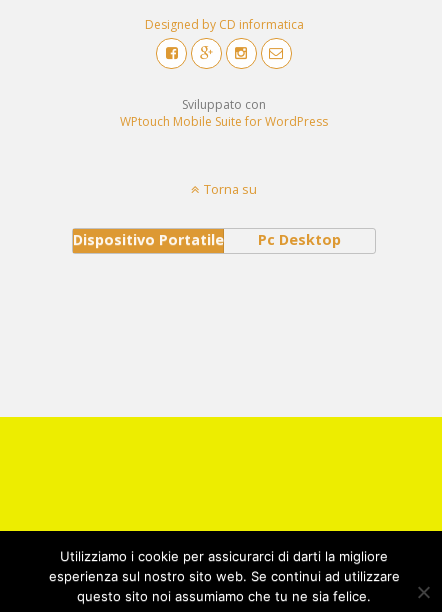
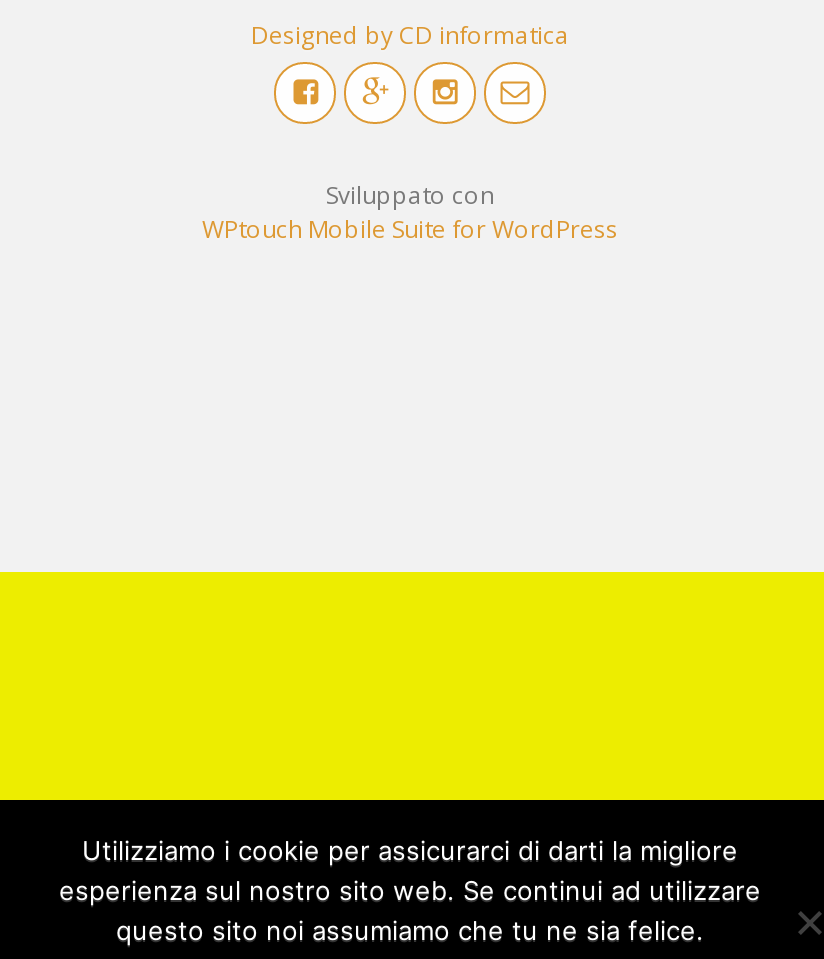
[73,180,341,249] Torna su | Dispositivo Portatile | Pc Desktop -> none

